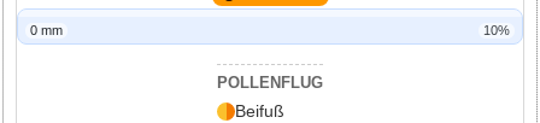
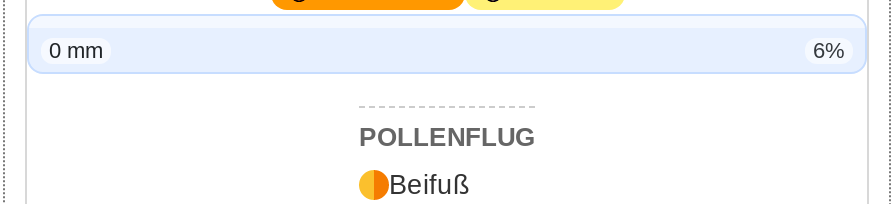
[483,23,510,37] 10% -> [813,38,845,62] 6%

